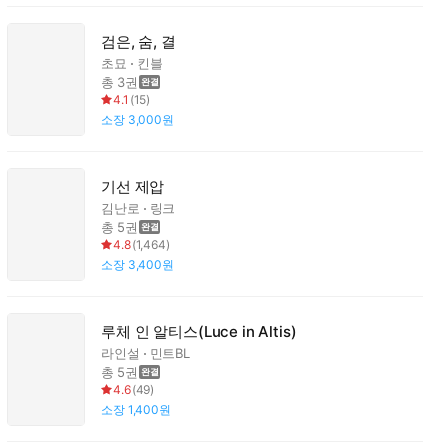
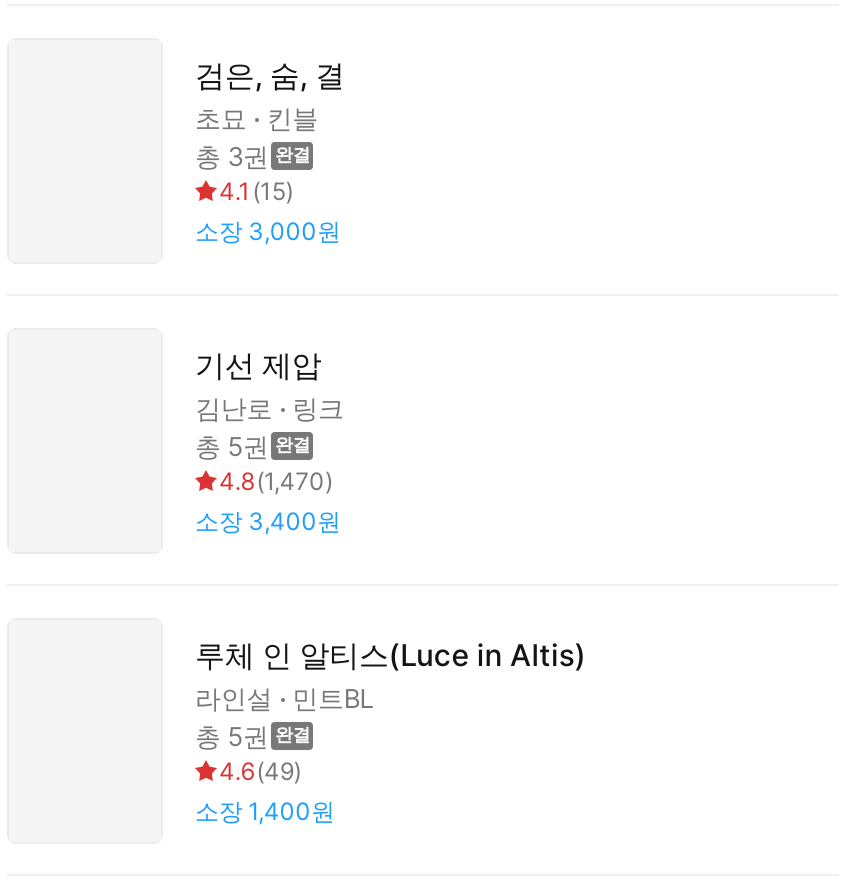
[113,236,170,251] 4.8(1,464) -> [219,465,333,495] 4.8(1,470)

